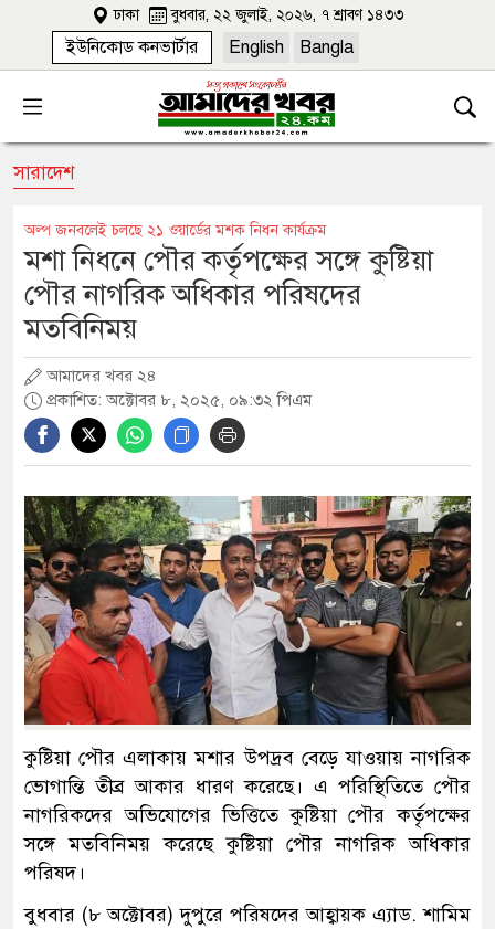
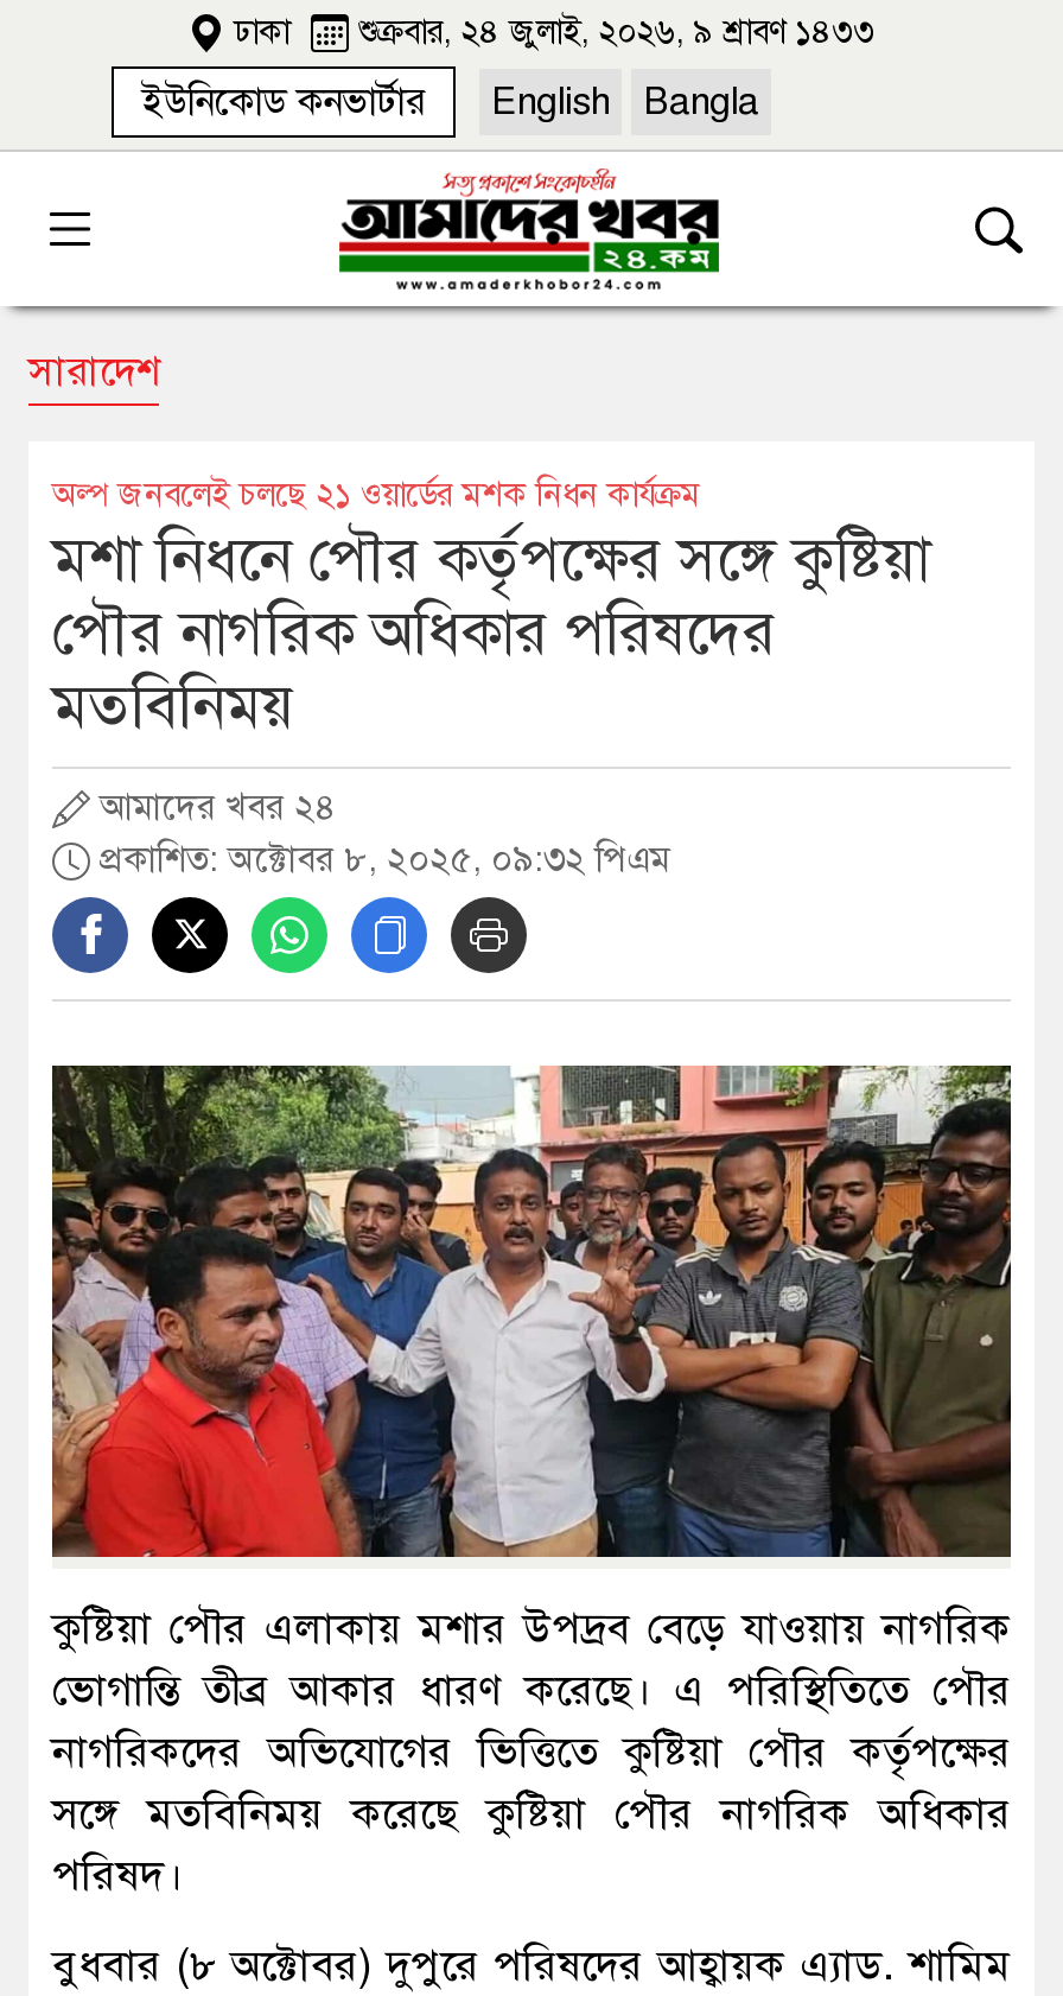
[166,6,404,24] বুধবার, ২২ জুলাই, ২০২৬, ৭ শ্রাবণ ১৪৩৩ -> [349,12,876,52] শুক্রবার, ২৪ জুলাই, ২০২৬, ৯ শ্রাবণ ১৪৩৩

